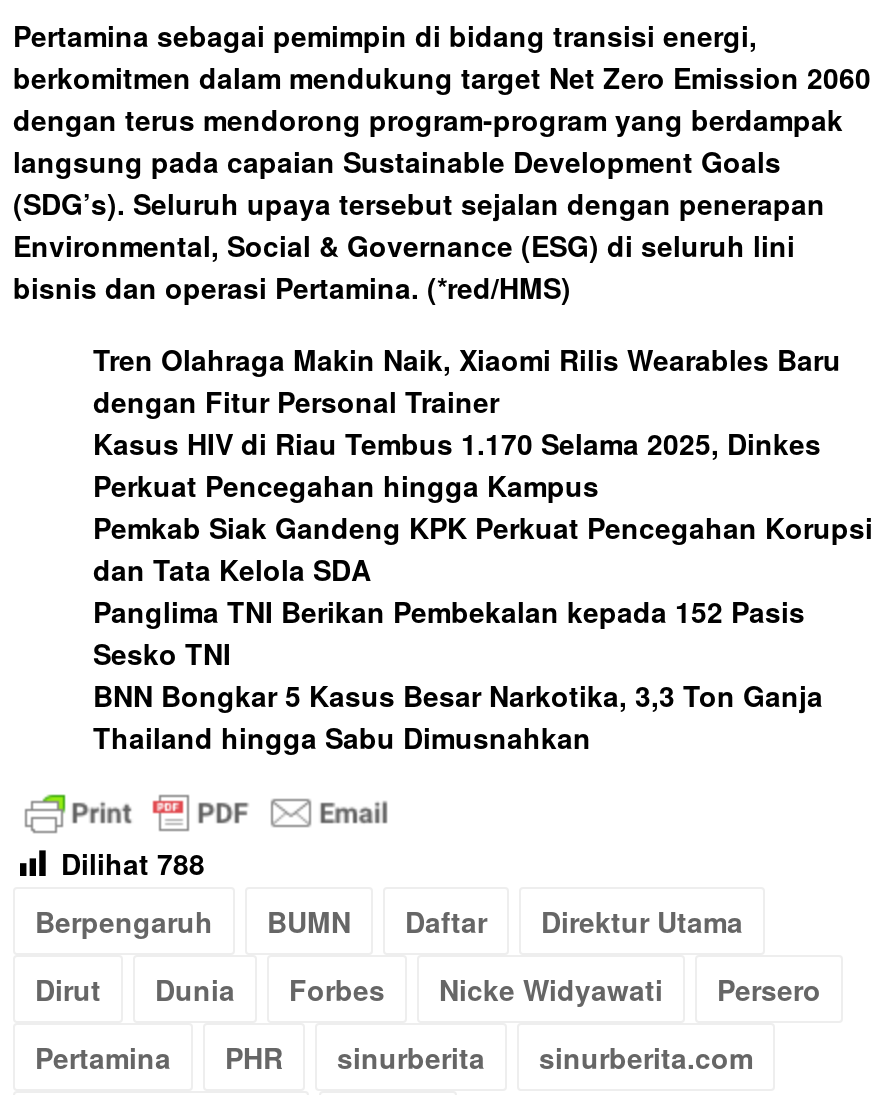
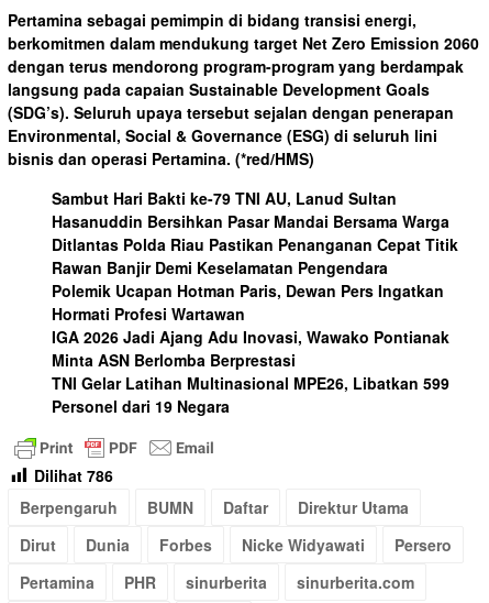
[93,340,873,758] Tren Olahraga Makin Naik, Xiaomi Rilis Wearables Baru | dengan Fitur Personal Trainer | Kasus HIV di Riau Tembus 1.170 Selama 2025, Dinkes | Perkuat Pencegahan hingga Kampus | Pemkab Siak Gandeng KPK Perkuat Pencegahan Korupsi | dan Tata Kelola SDA | Panglima TNI Berikan Pembekalan kepada 152 Pasis | Sesko TNI | BNN Bongkar 5 Kasus Besar Narkotika, 3,3 Ton Ganja | Thailand hingga Sabu Dimusnahkan -> [52,188,458,417] Sambut Hari Bakti ke-79 TNI AU, Lanud Sultan | Hasanuddin Bersihkan Pasar Mandai Bersama Warga | Ditlantas Polda Riau Pastikan Penanganan Cepat Titik | Rawan Banjir Demi Keselamatan Pengendara | Polemik Ucapan Hotman Paris, Dewan Pers Ingatkan | Hormati Profesi Wartawan | IGA 2026 Jadi Ajang Adu Inovasi, Wawako Pontianak | Minta ASN Berlomba Berprestasi | TNI Gelar Latihan Multinasional MPE26, Libatkan 599 | Personel dari 19 Negara
[61,843,205,883] Dilihat 788 -> [34,464,113,486] Dilihat 786

